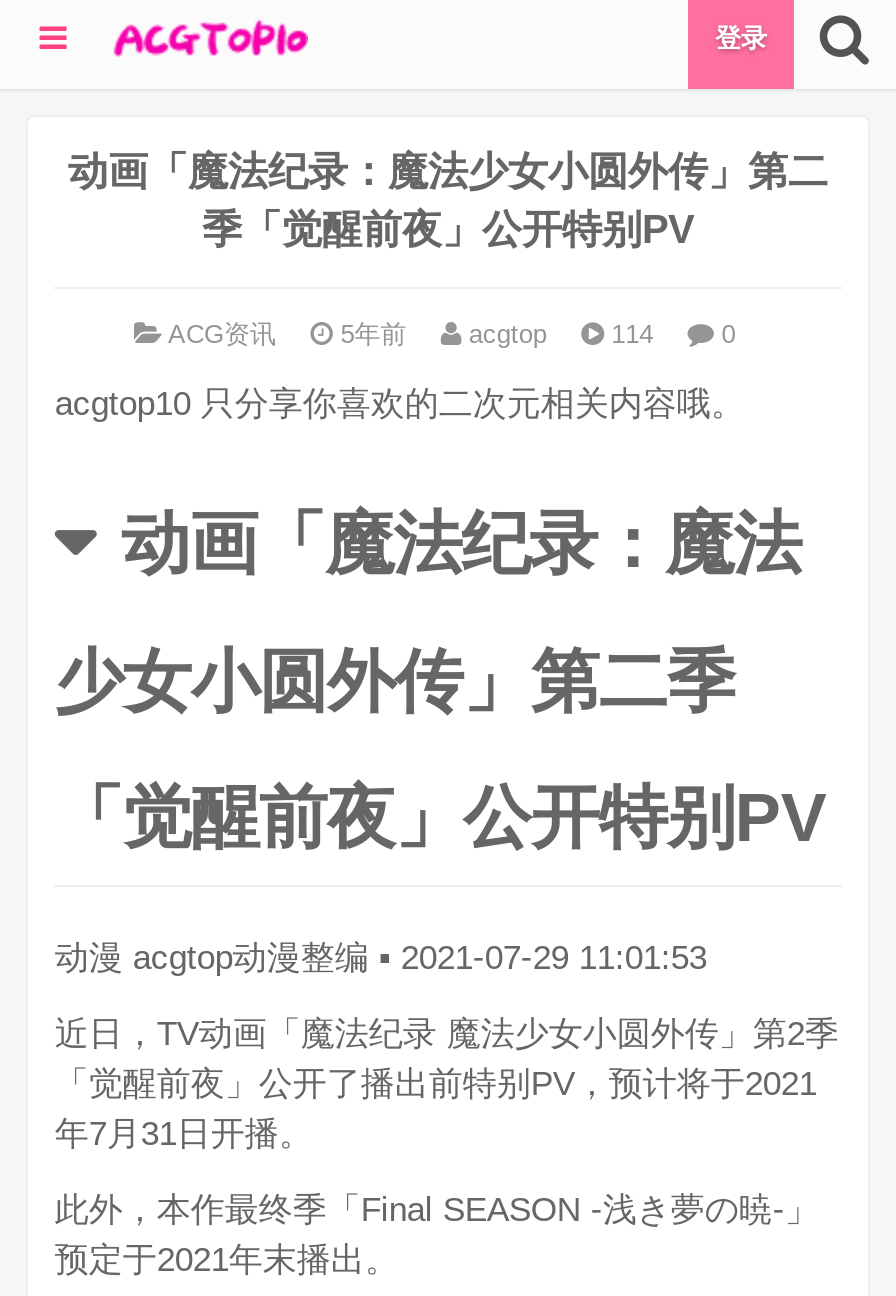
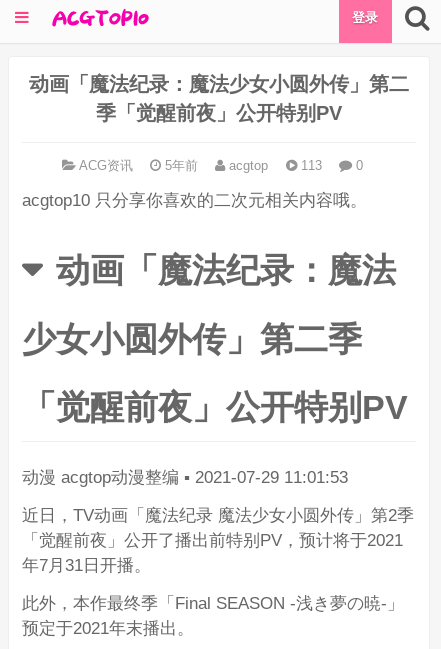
[611,319,653,349] 114 -> [301,158,322,173] 113

